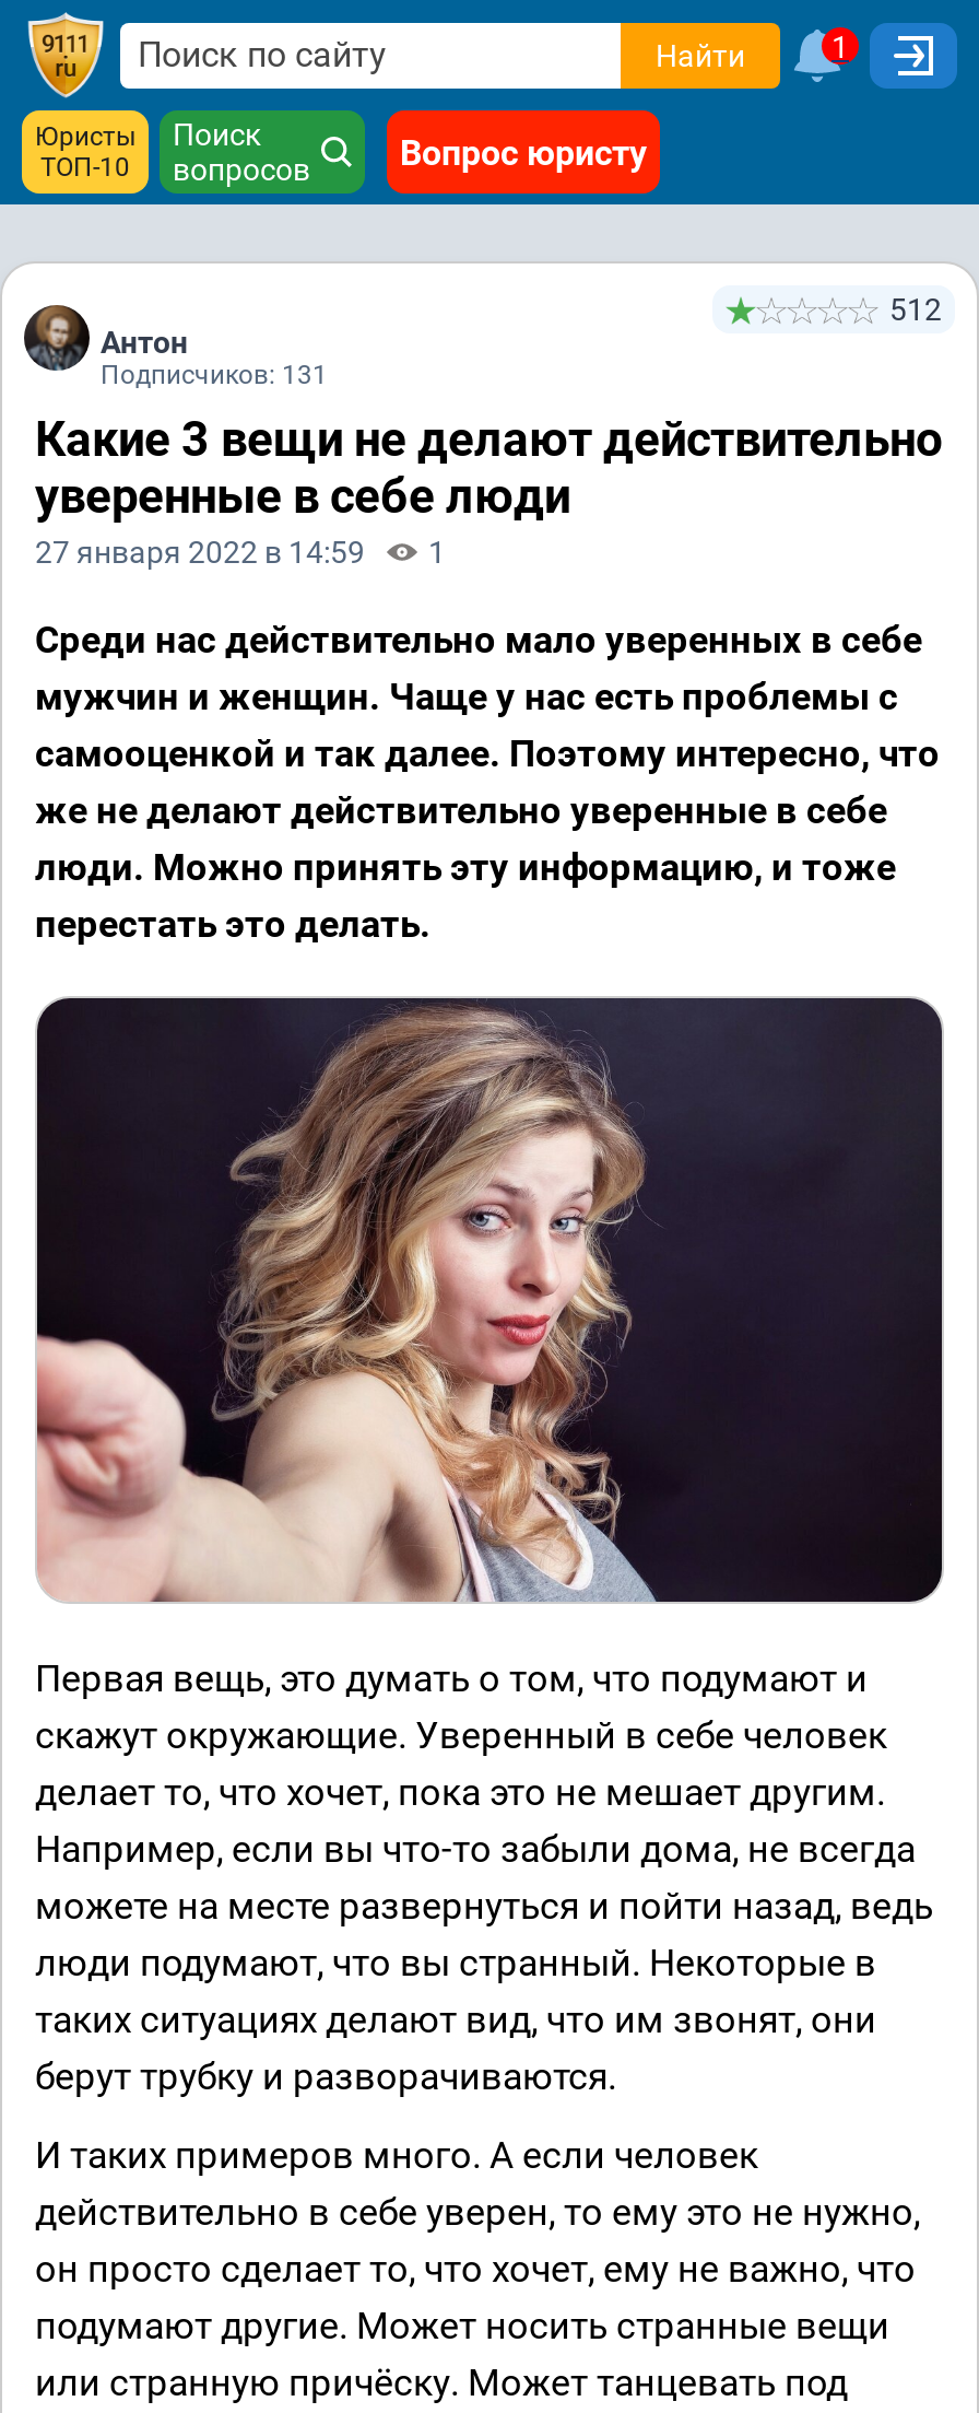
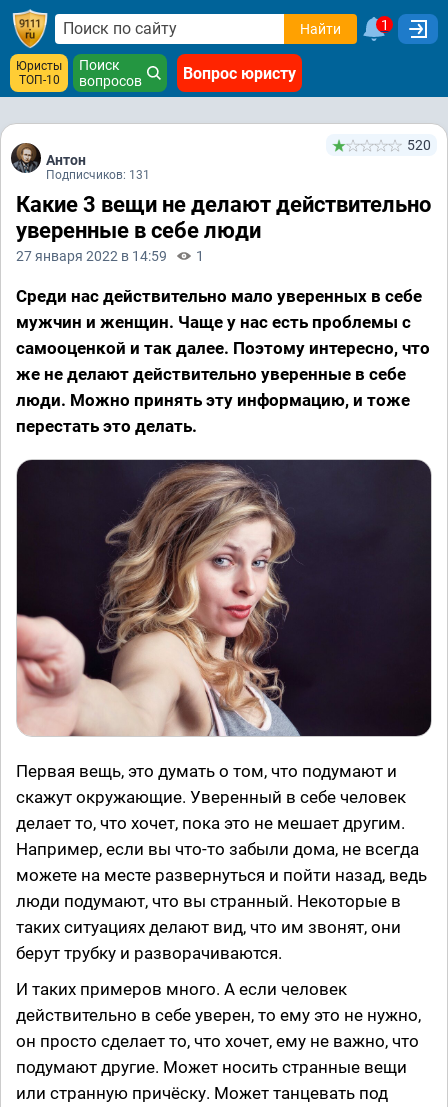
[889,292,942,327] 512 -> [407,137,431,153] 520

